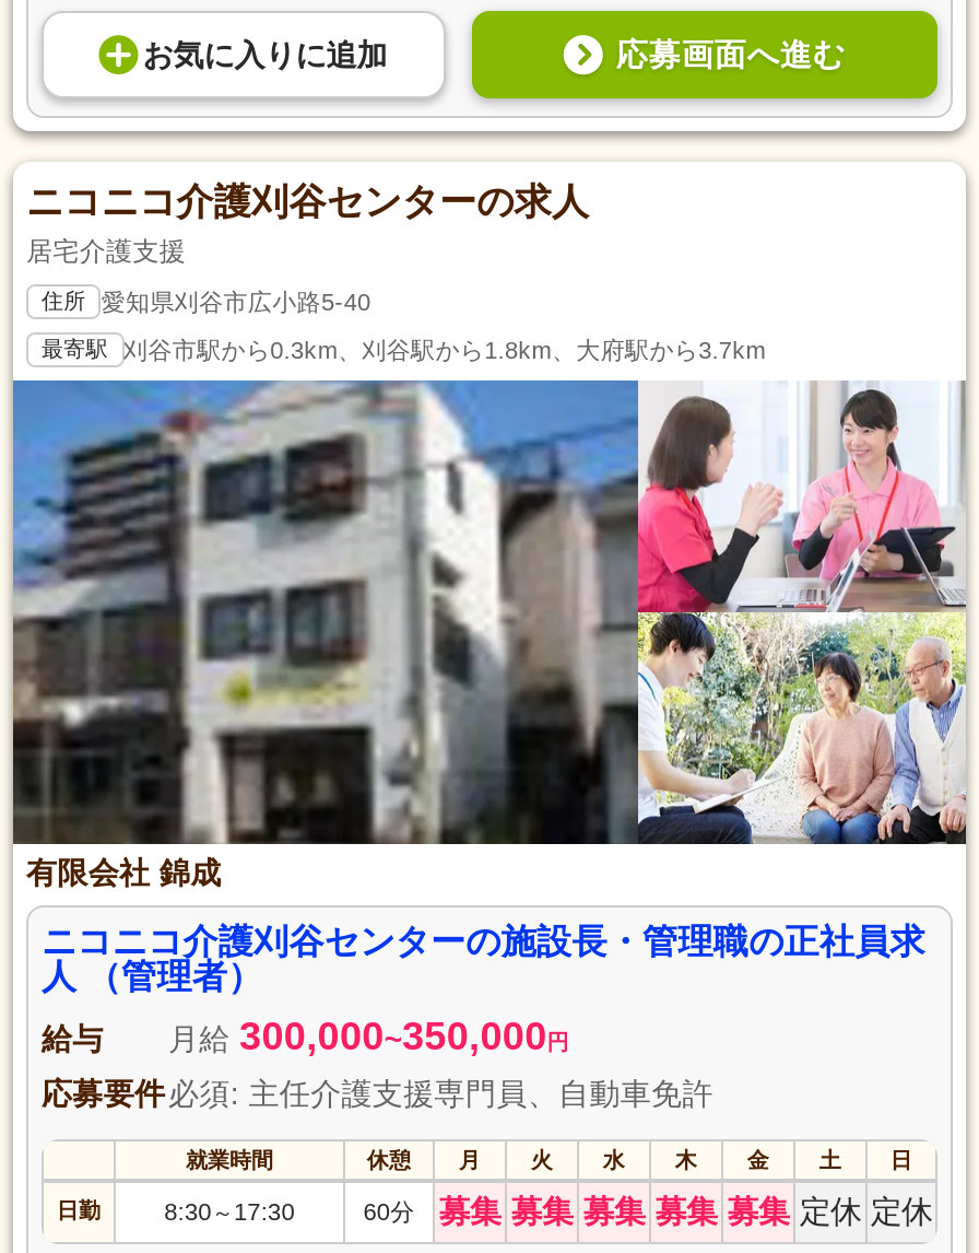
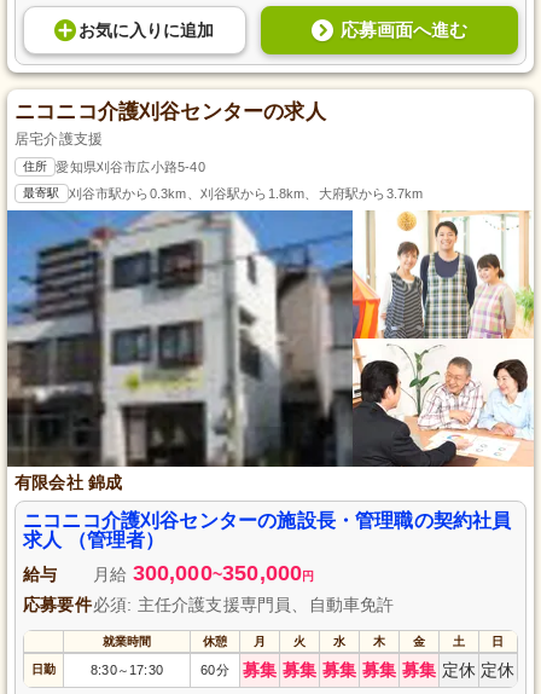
[42,380,968,995] [image] | ニコニコ介護刈谷センターの施設長・管理職の正社員求 | 人 （管理者） -> [23,210,535,550] [image] | ニコニコ介護刈谷センターの施設長・管理職の契約社員 | 求人 （管理者）

